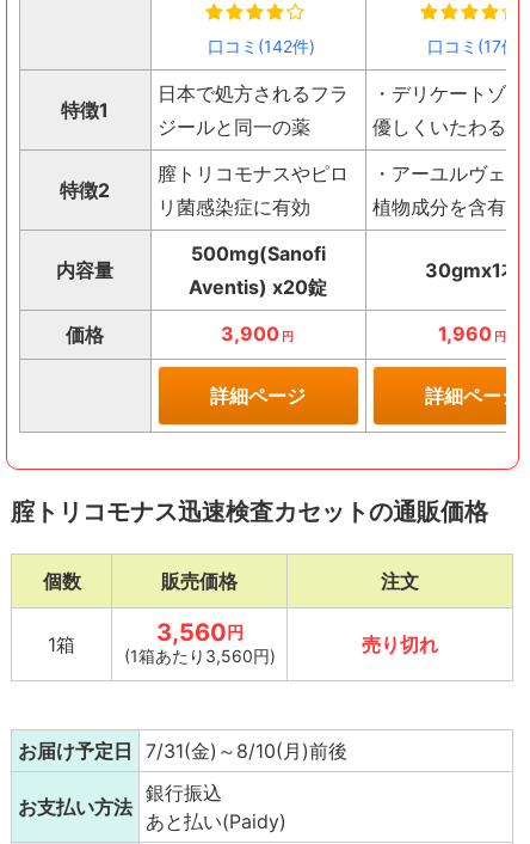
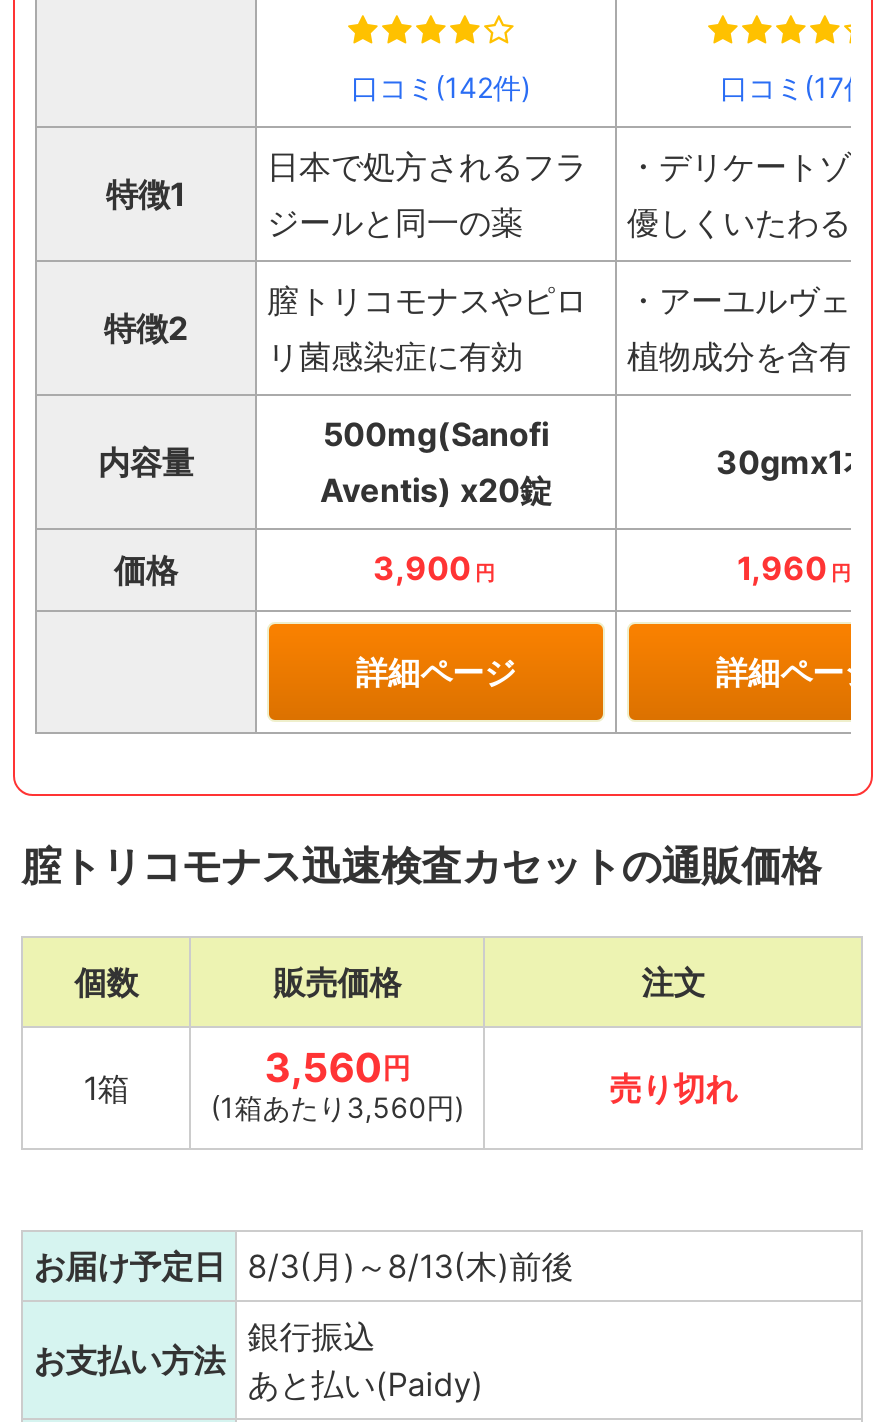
[18,739,348,763] お届け予定日 7/31(金)～8/10(月)前後 -> [33,1246,573,1286] お届け予定日 8/3(月)～8/13(木)前後

